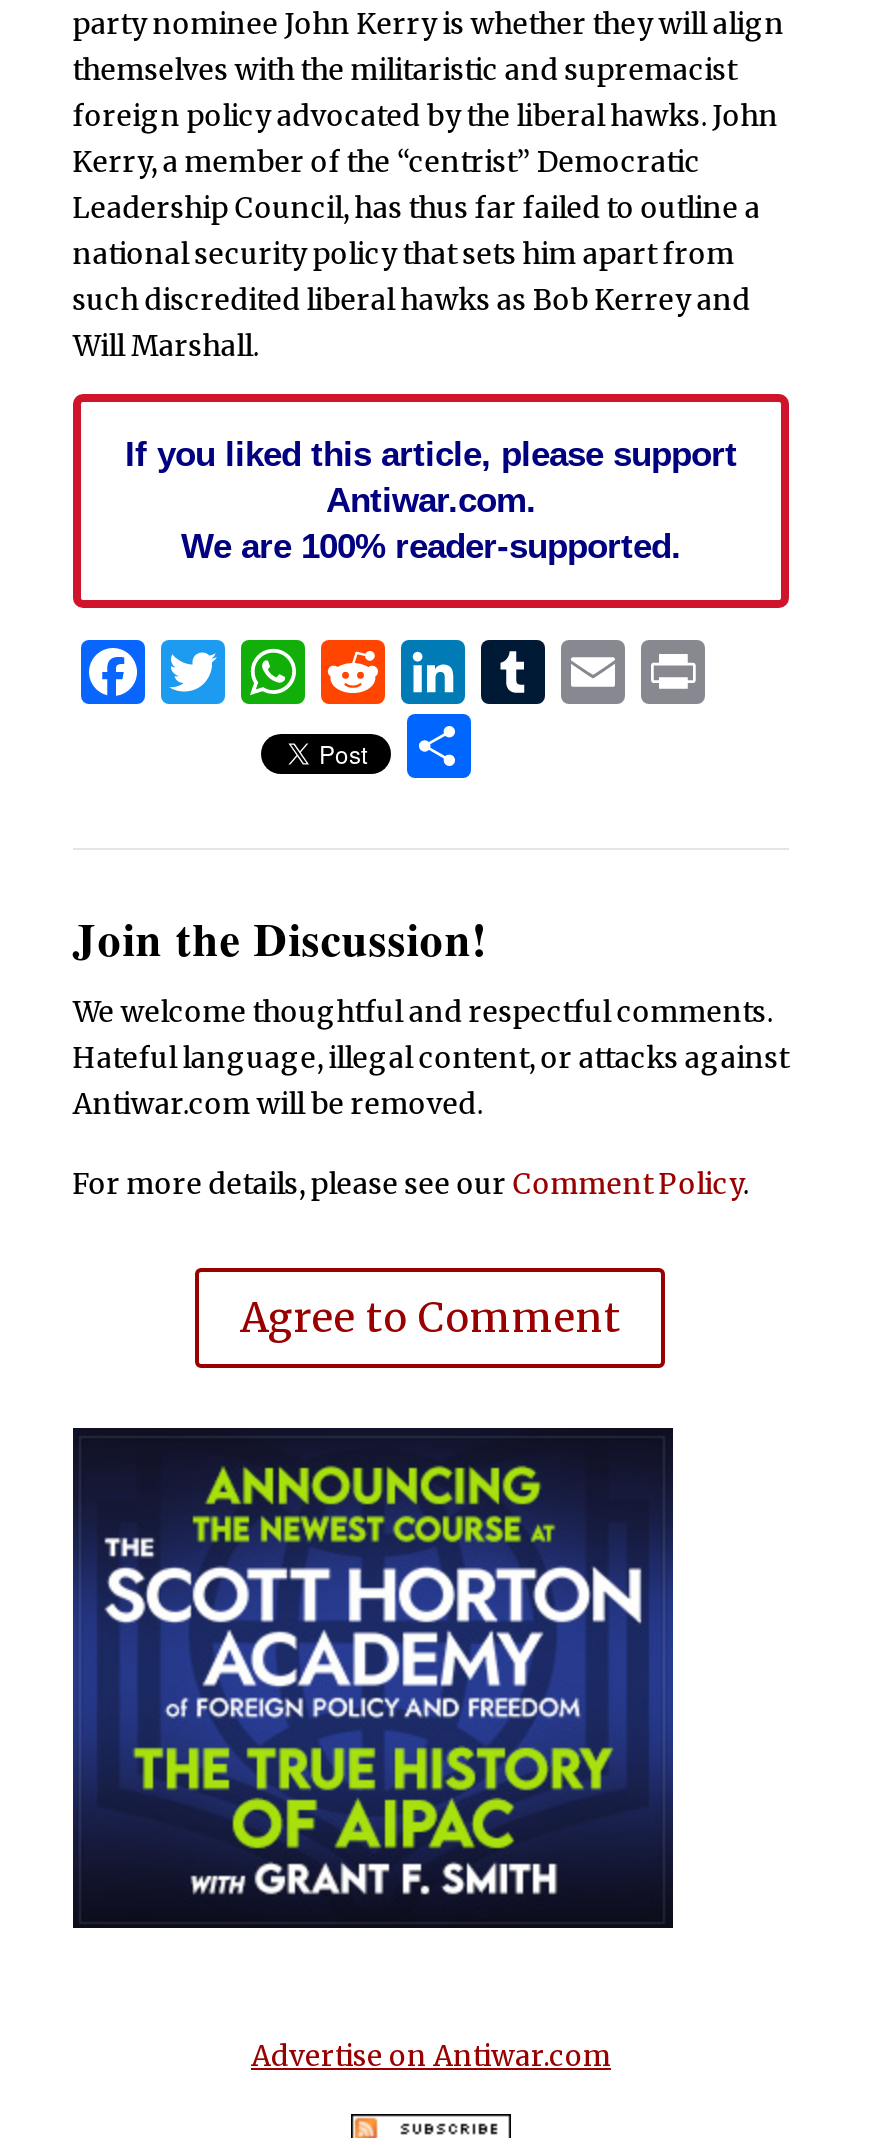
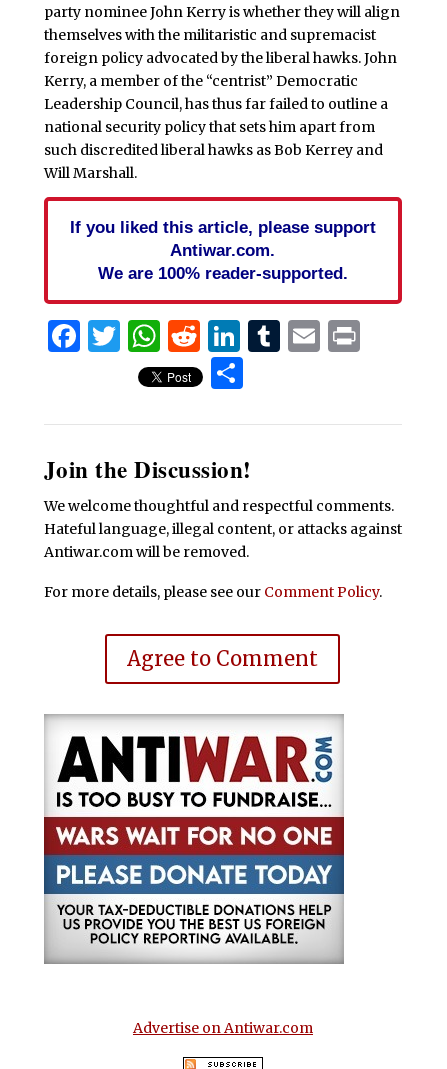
[71,1428,675,1928] [image] -> [43,715,345,963] [image]

